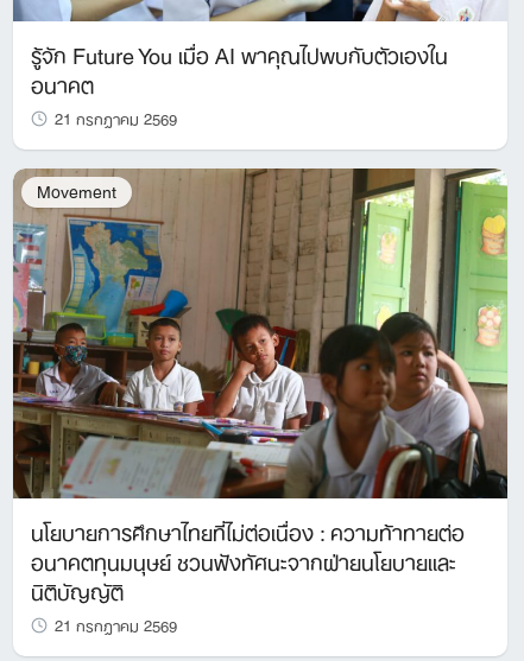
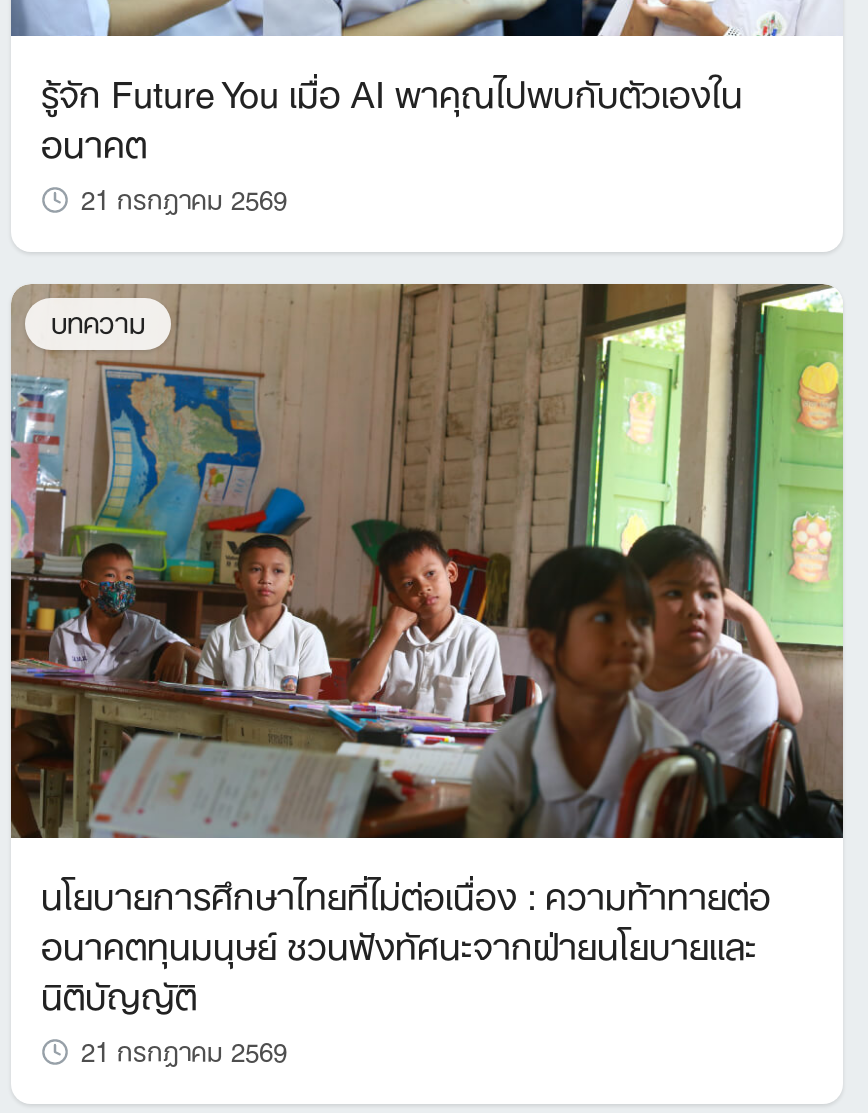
[37,174,116,207] Movement -> [51,293,145,349] บทความ

